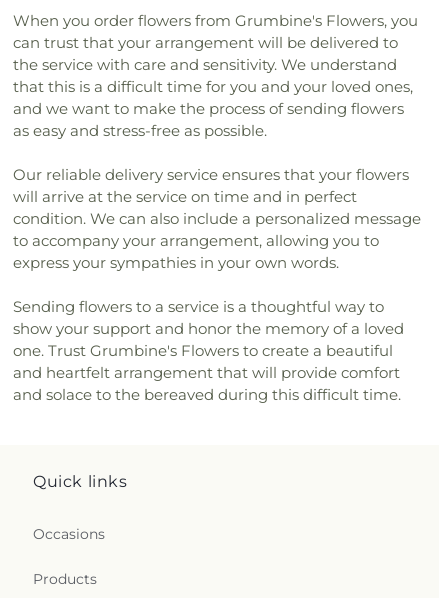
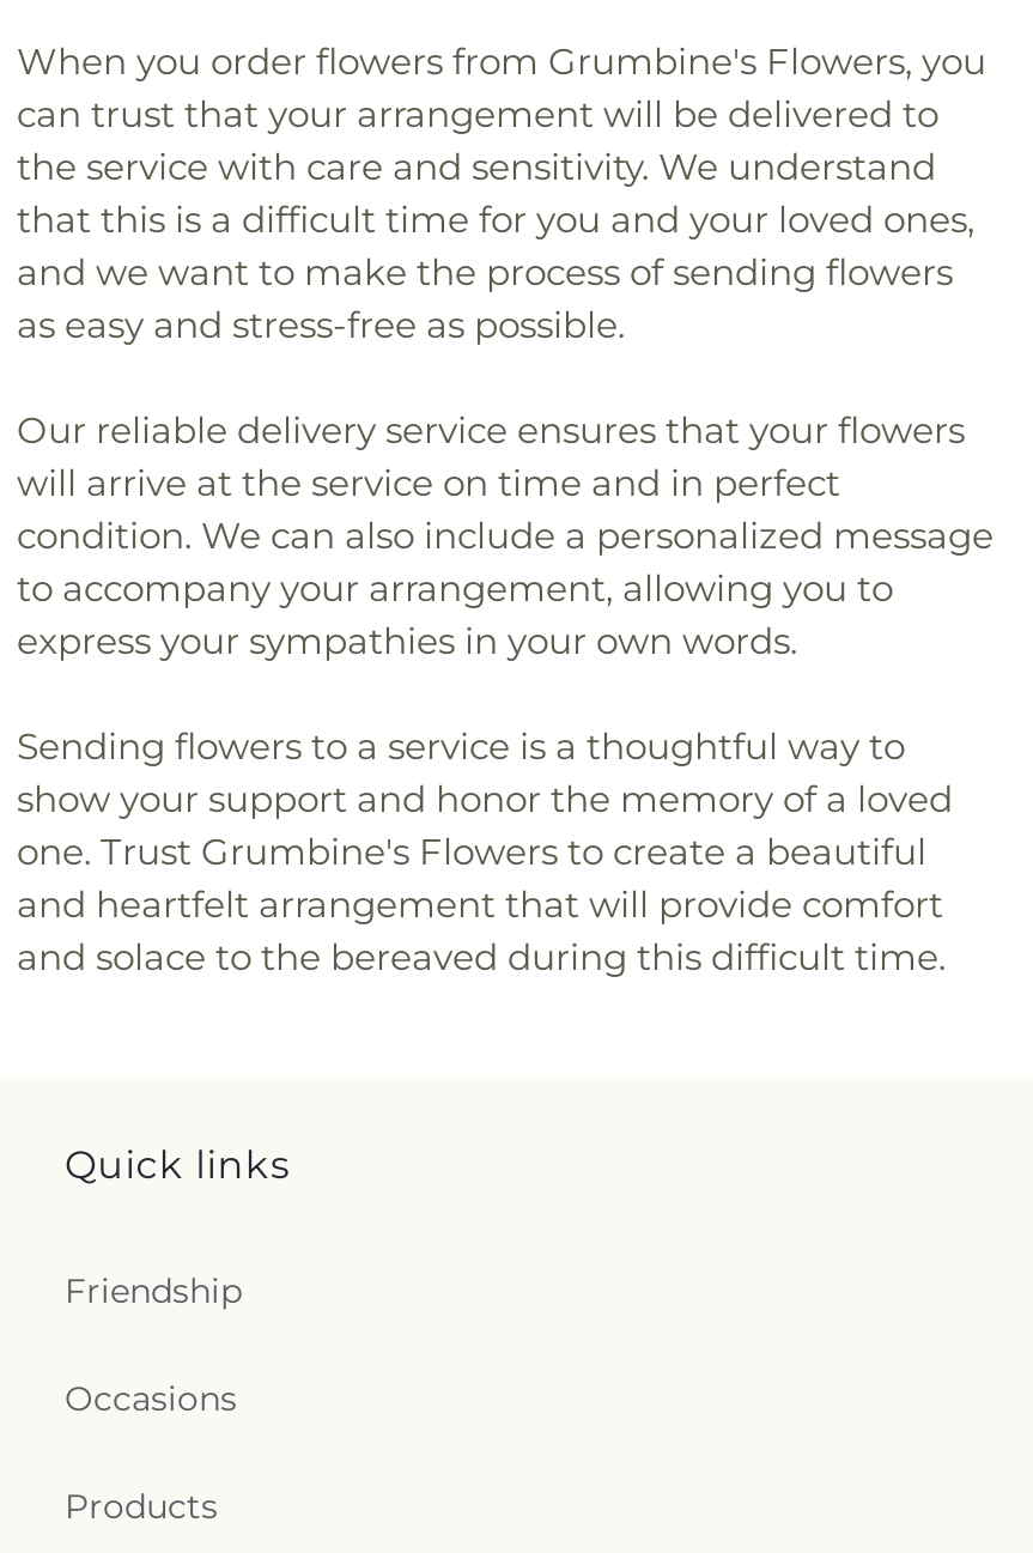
none -> [65,1269,242,1312] Friendship

